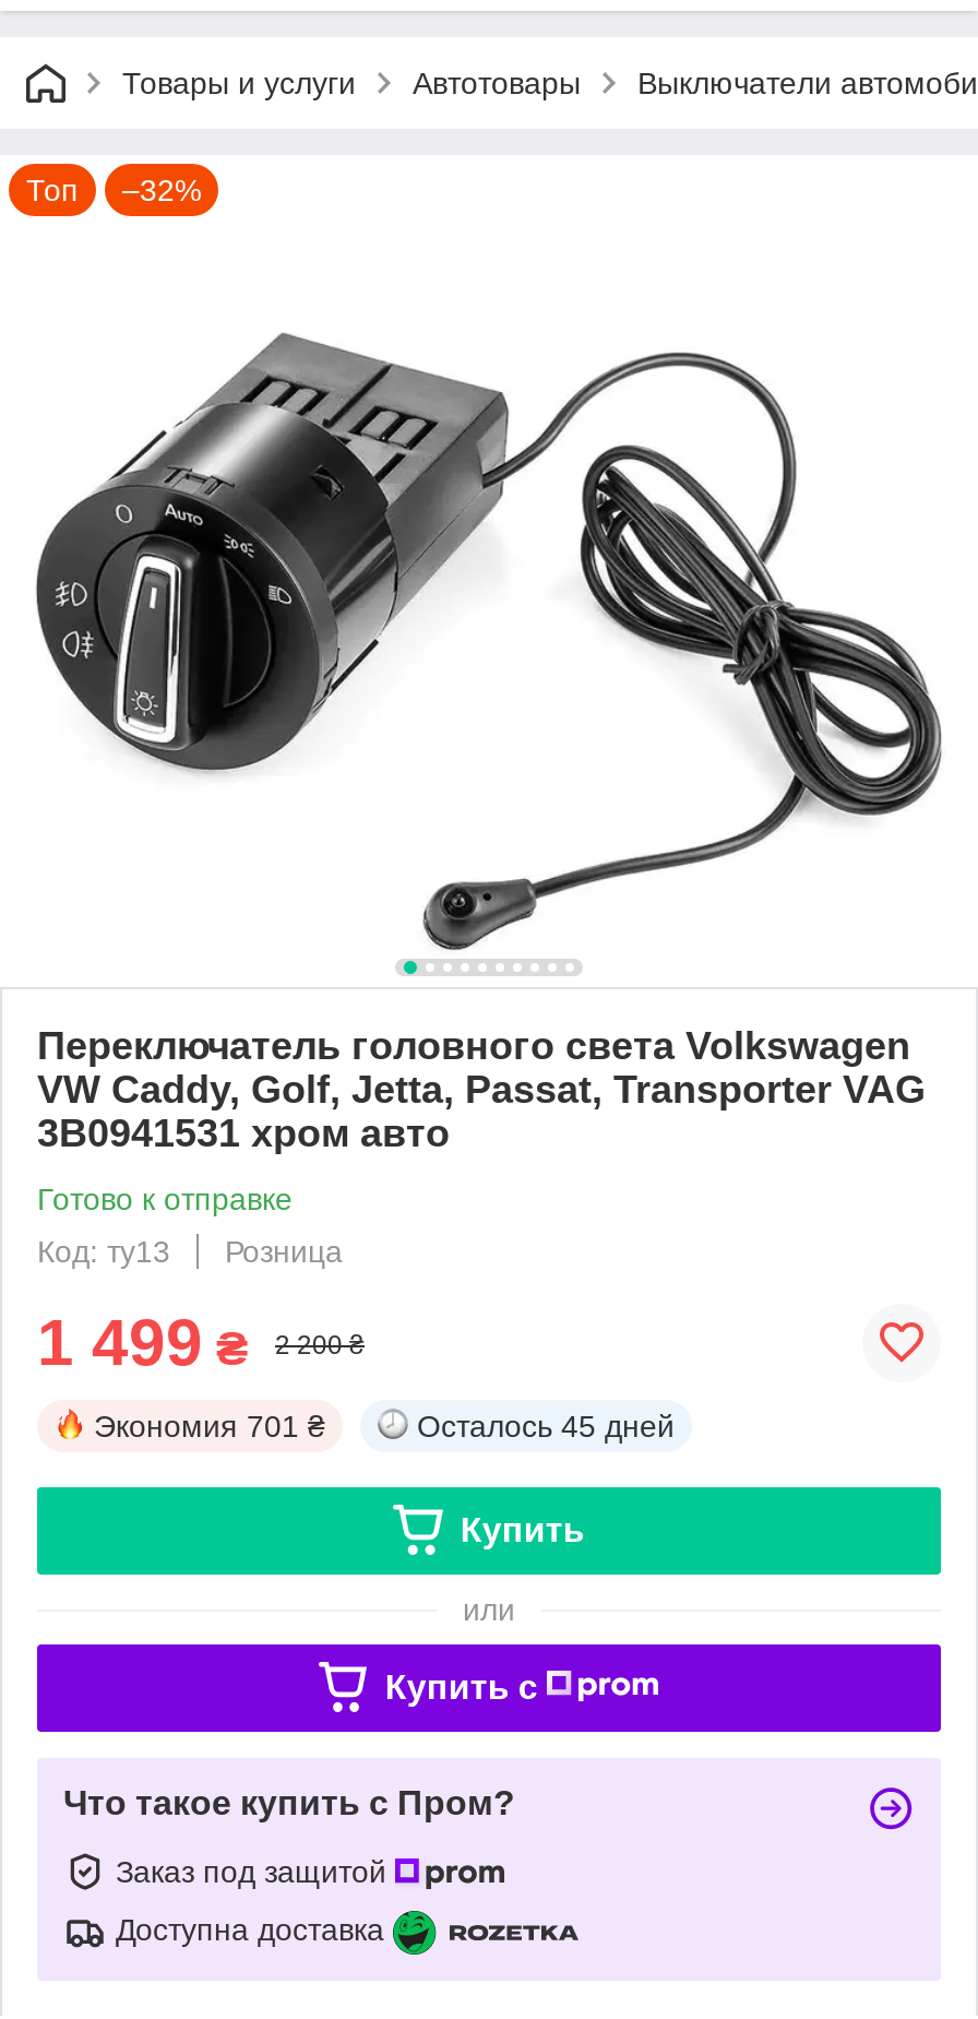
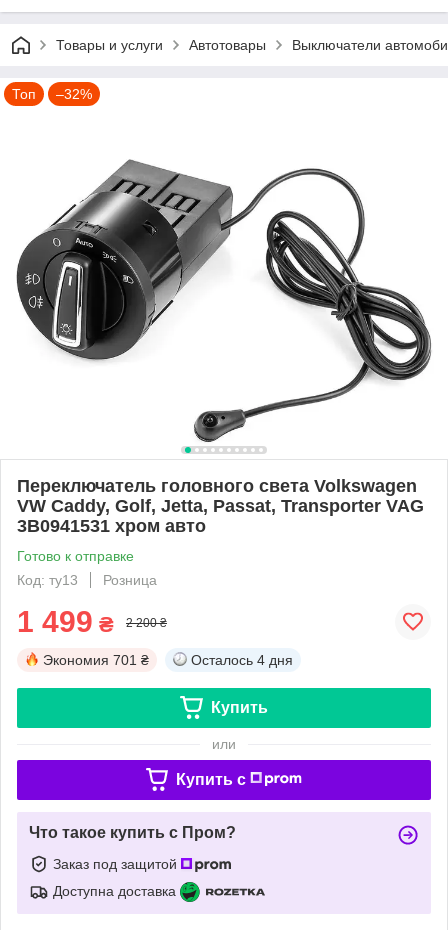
[417,1408,675,1443] Осталось 45 дней -> [191,652,293,668] Осталось 4 дня

